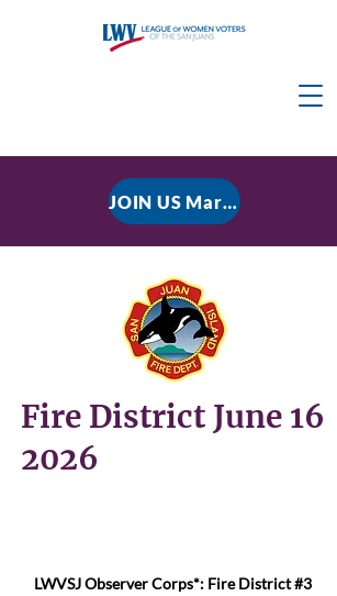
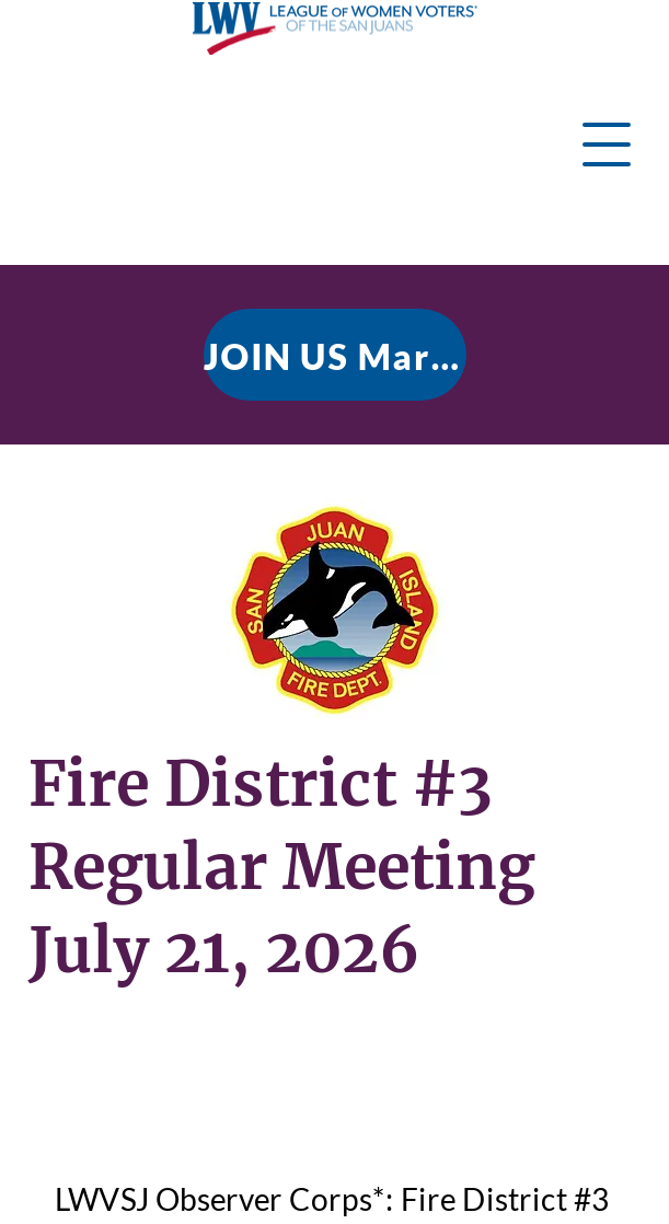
[21,397,325,478] Fire District June 16 | 2026 -> [28,744,534,990] Fire District #3 | Regular Meeting | July 21, 2026

